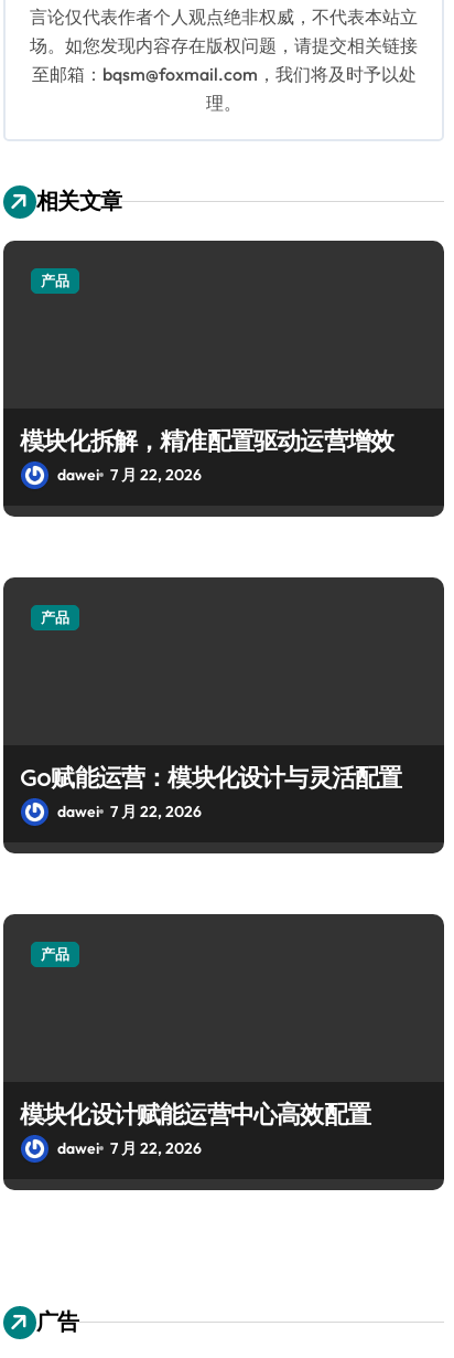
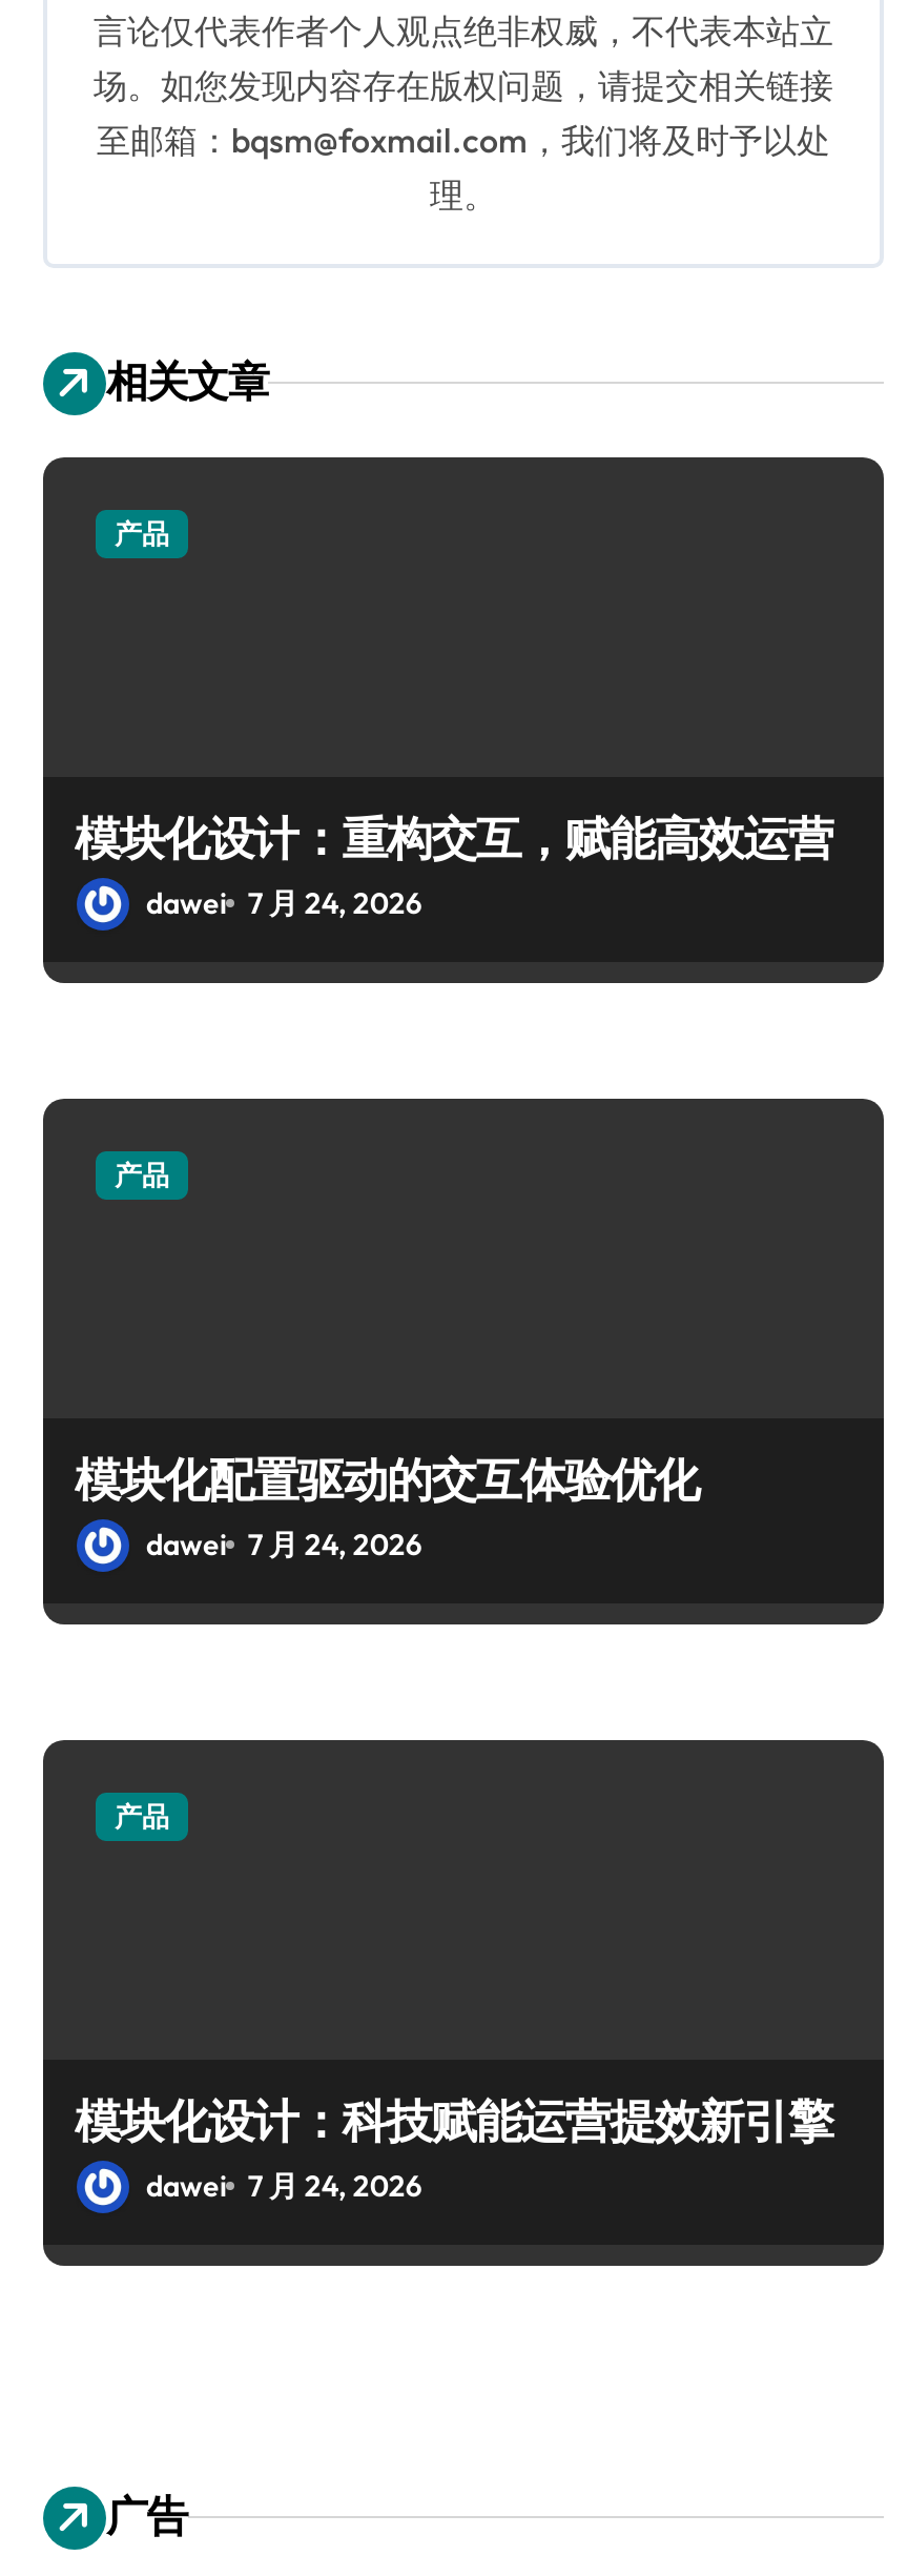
[20,425,394,485] 模块化拆解，精准配置驱动运营增效 | dawei 7 月 22, 2026 -> [75,809,832,922] 模块化设计：重构交互，赋能高效运营 | dawei 7 月 24, 2026
[20,762,402,821] Go赋能运营：模块化设计与灵活配置 | dawei 7 月 22, 2026 -> [75,1450,699,1563] 模块化配置驱动的交互体验优化 | dawei 7 月 24, 2026
[20,1099,370,1158] 模块化设计赋能运营中心高效配置 | dawei 7 月 22, 2026 -> [75,2091,832,2205] 模块化设计：科技赋能运营提效新引擎 | dawei 7 月 24, 2026

